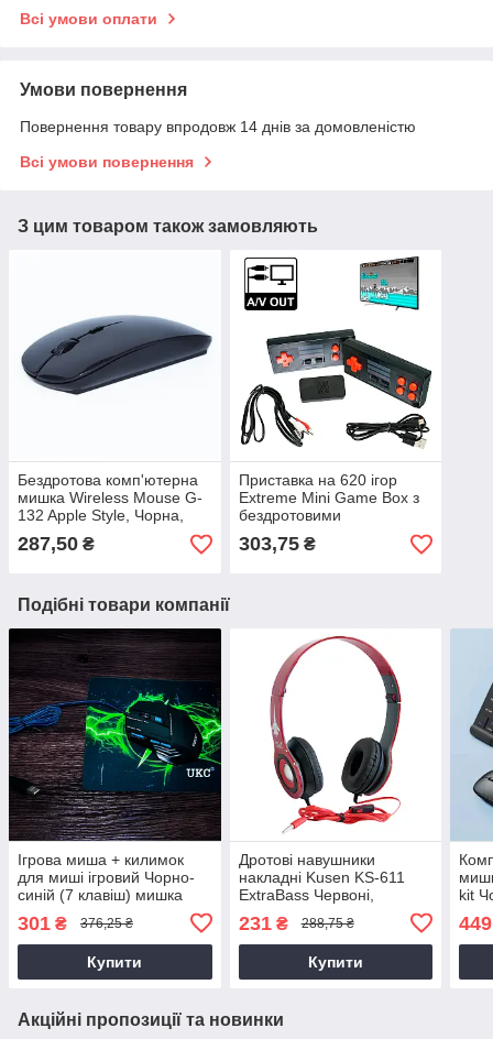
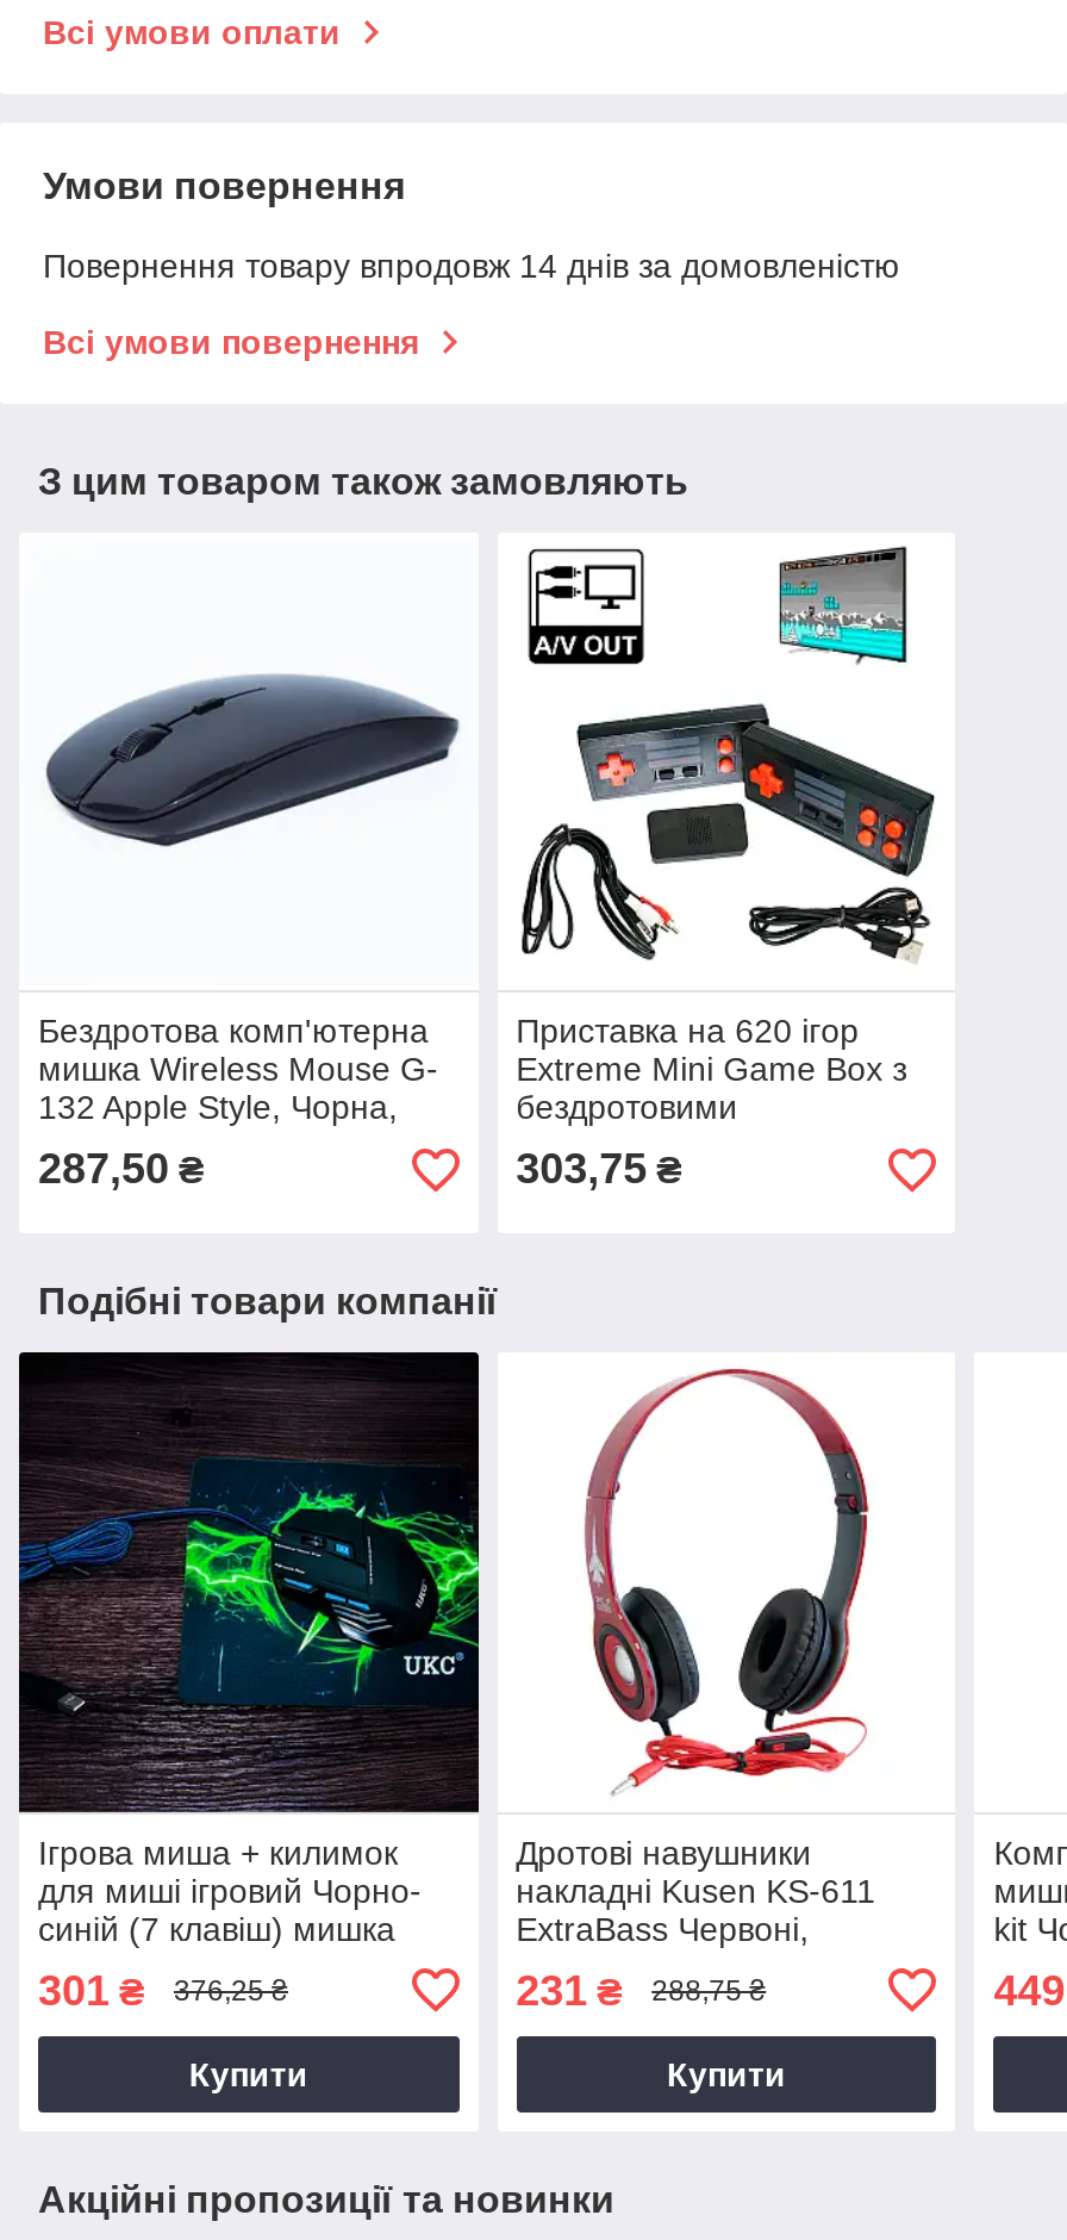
[450,628,490,841] [image] -> none

